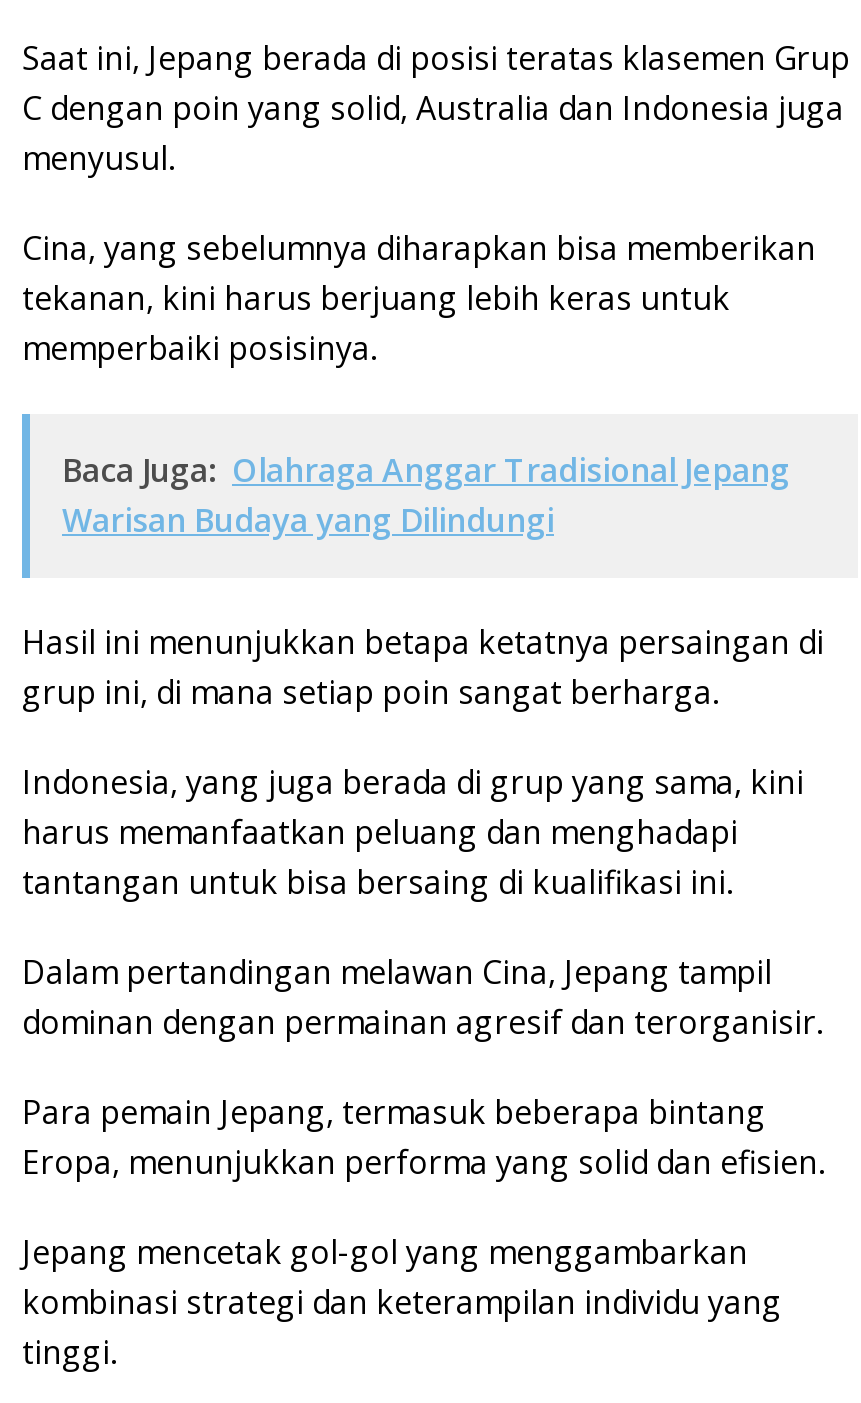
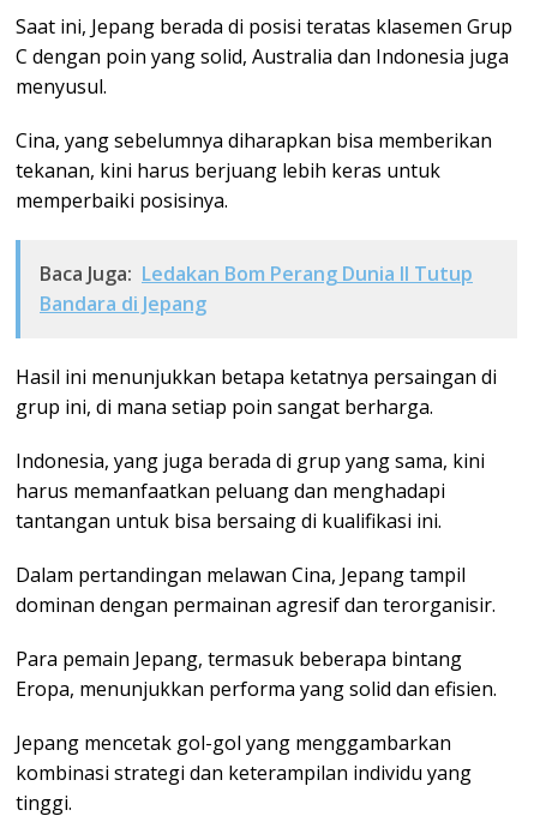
[62,448,790,542] Baca Juga: Olahraga Anggar Tradisional Jepang | Warisan Budaya yang Dilindungi -> [40,260,473,317] Baca Juga: Ledakan Bom Perang Dunia II Tutup | Bandara di Jepang

